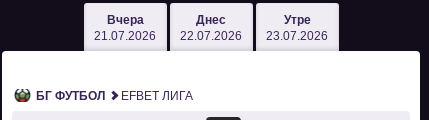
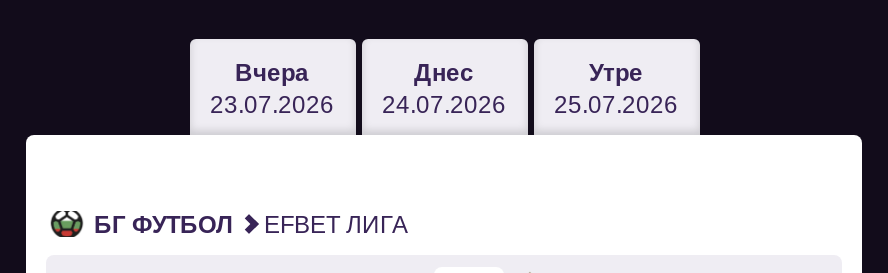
[94,29,156,43] 21.07.2026 -> [210,92,334,120] 23.07.2026
[180,29,242,43] 22.07.2026 -> [382,92,506,120] 24.07.2026
[266,29,328,43] 23.07.2026 -> [554,92,678,120] 25.07.2026

